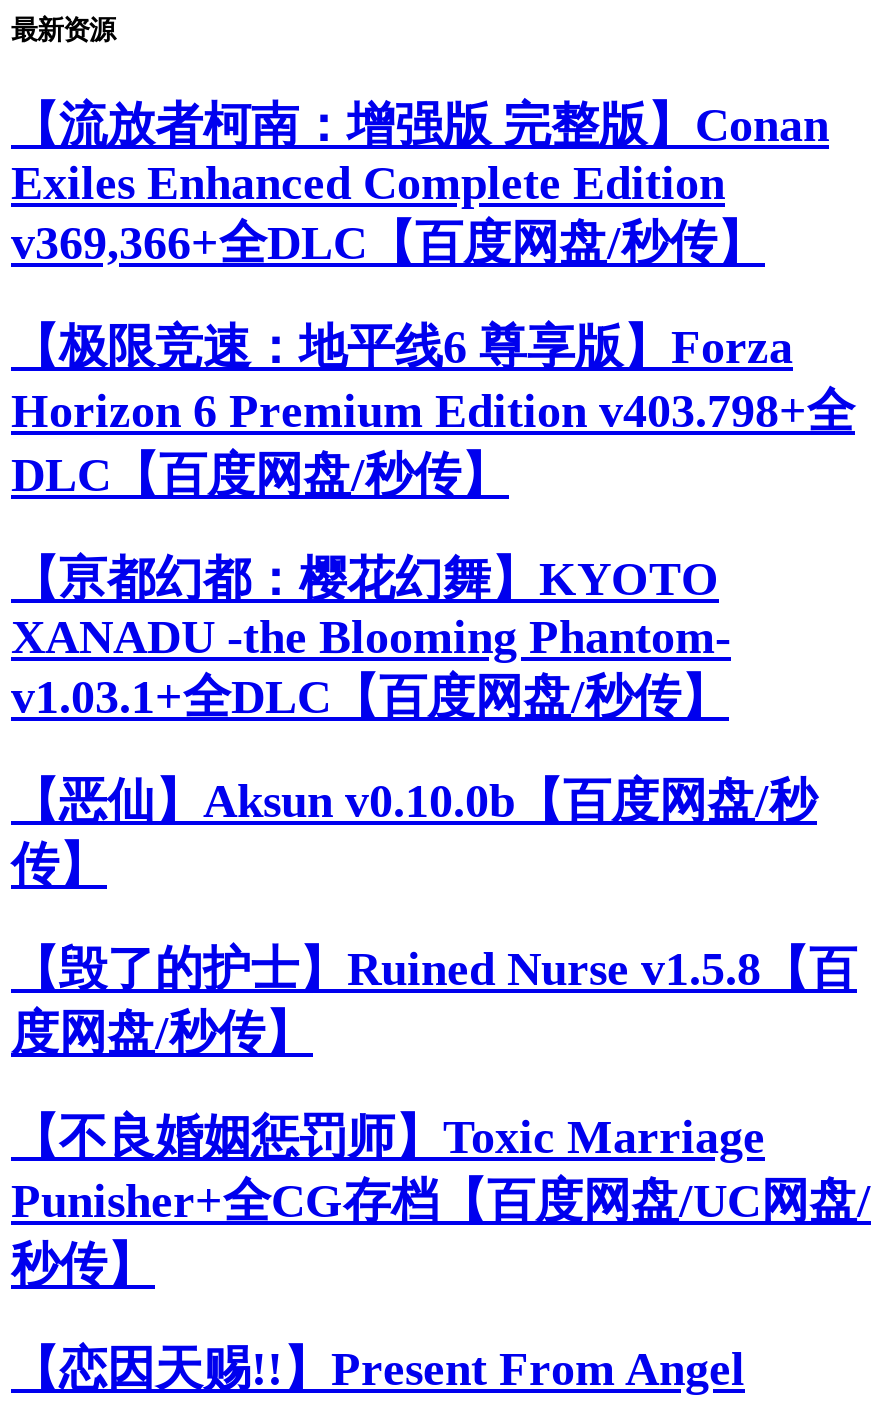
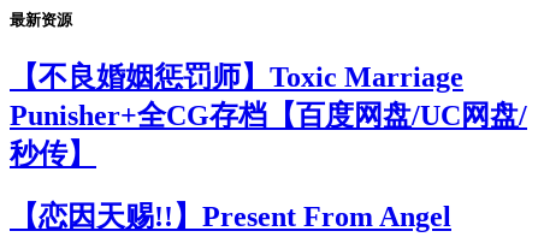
[11,99,857,1058] 【流放者柯南：增强版 完整版】Conan | Exiles Enhanced Complete Edition | v369,366+全DLC【百度网盘/秒传】 | 【极限竞速：地平线6 尊享版】Forza | Horizon 6 Premium Edition v403.798+全 | DLC【百度网盘/秒传】 | 【亰都幻都：樱花幻舞】KYOTO | XANADU -the Blooming Phantom- | v1.03.1+全DLC【百度网盘/秒传】 | 【恶仙】Aksun v0.10.0b【百度网盘/秒 | 传】 | 【毁了的护士】Ruined Nurse v1.5.8【百 | 度网盘/秒传】 -> none

